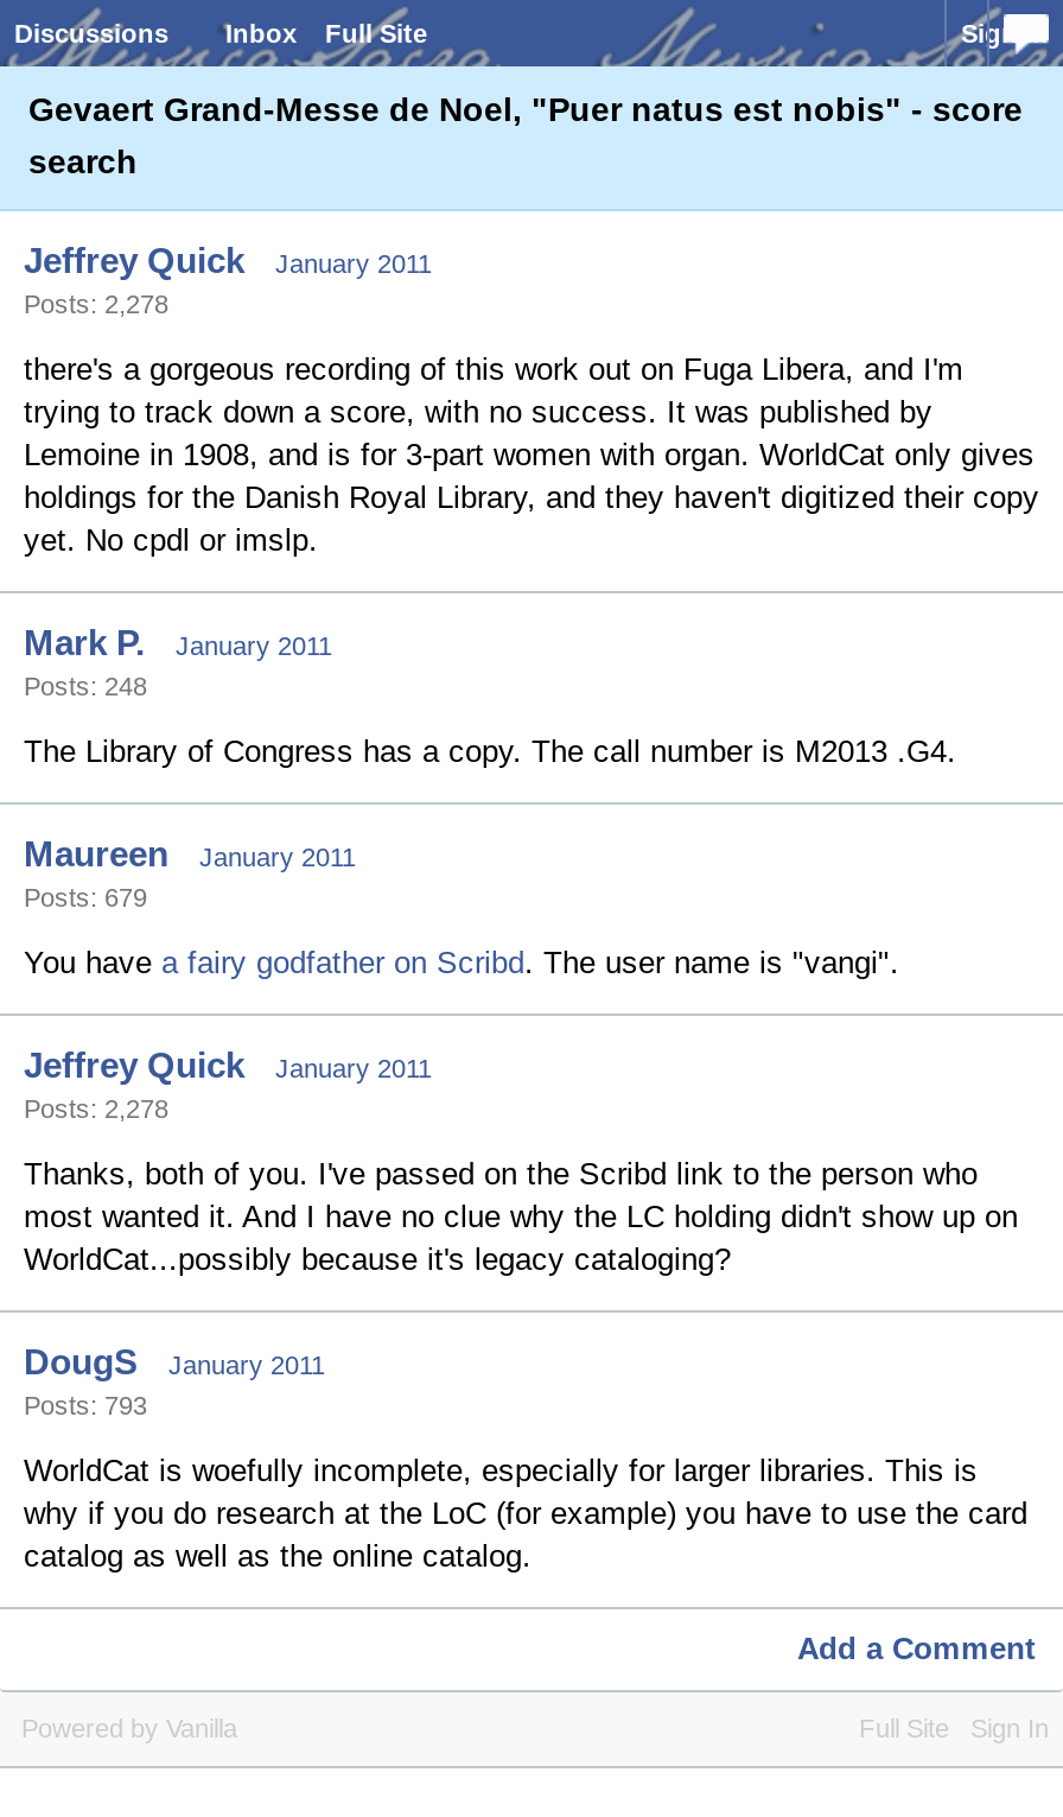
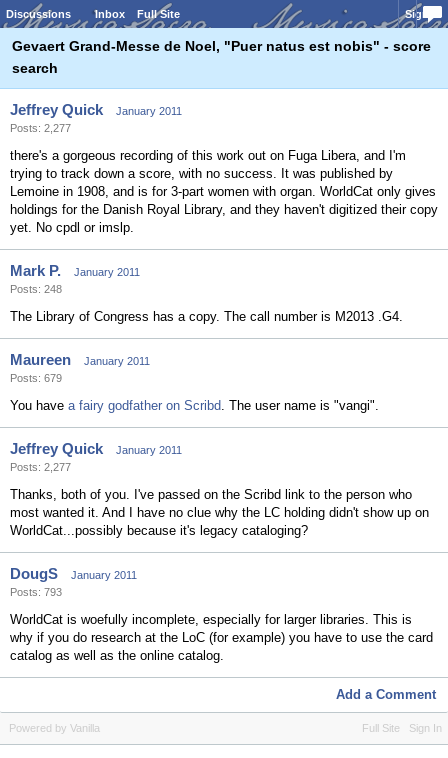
[24,290,168,318] Posts: 2,278 -> [10,122,71,134] Posts: 2,277
[24,1094,168,1123] Posts: 2,278 -> [10,461,71,473] Posts: 2,277

